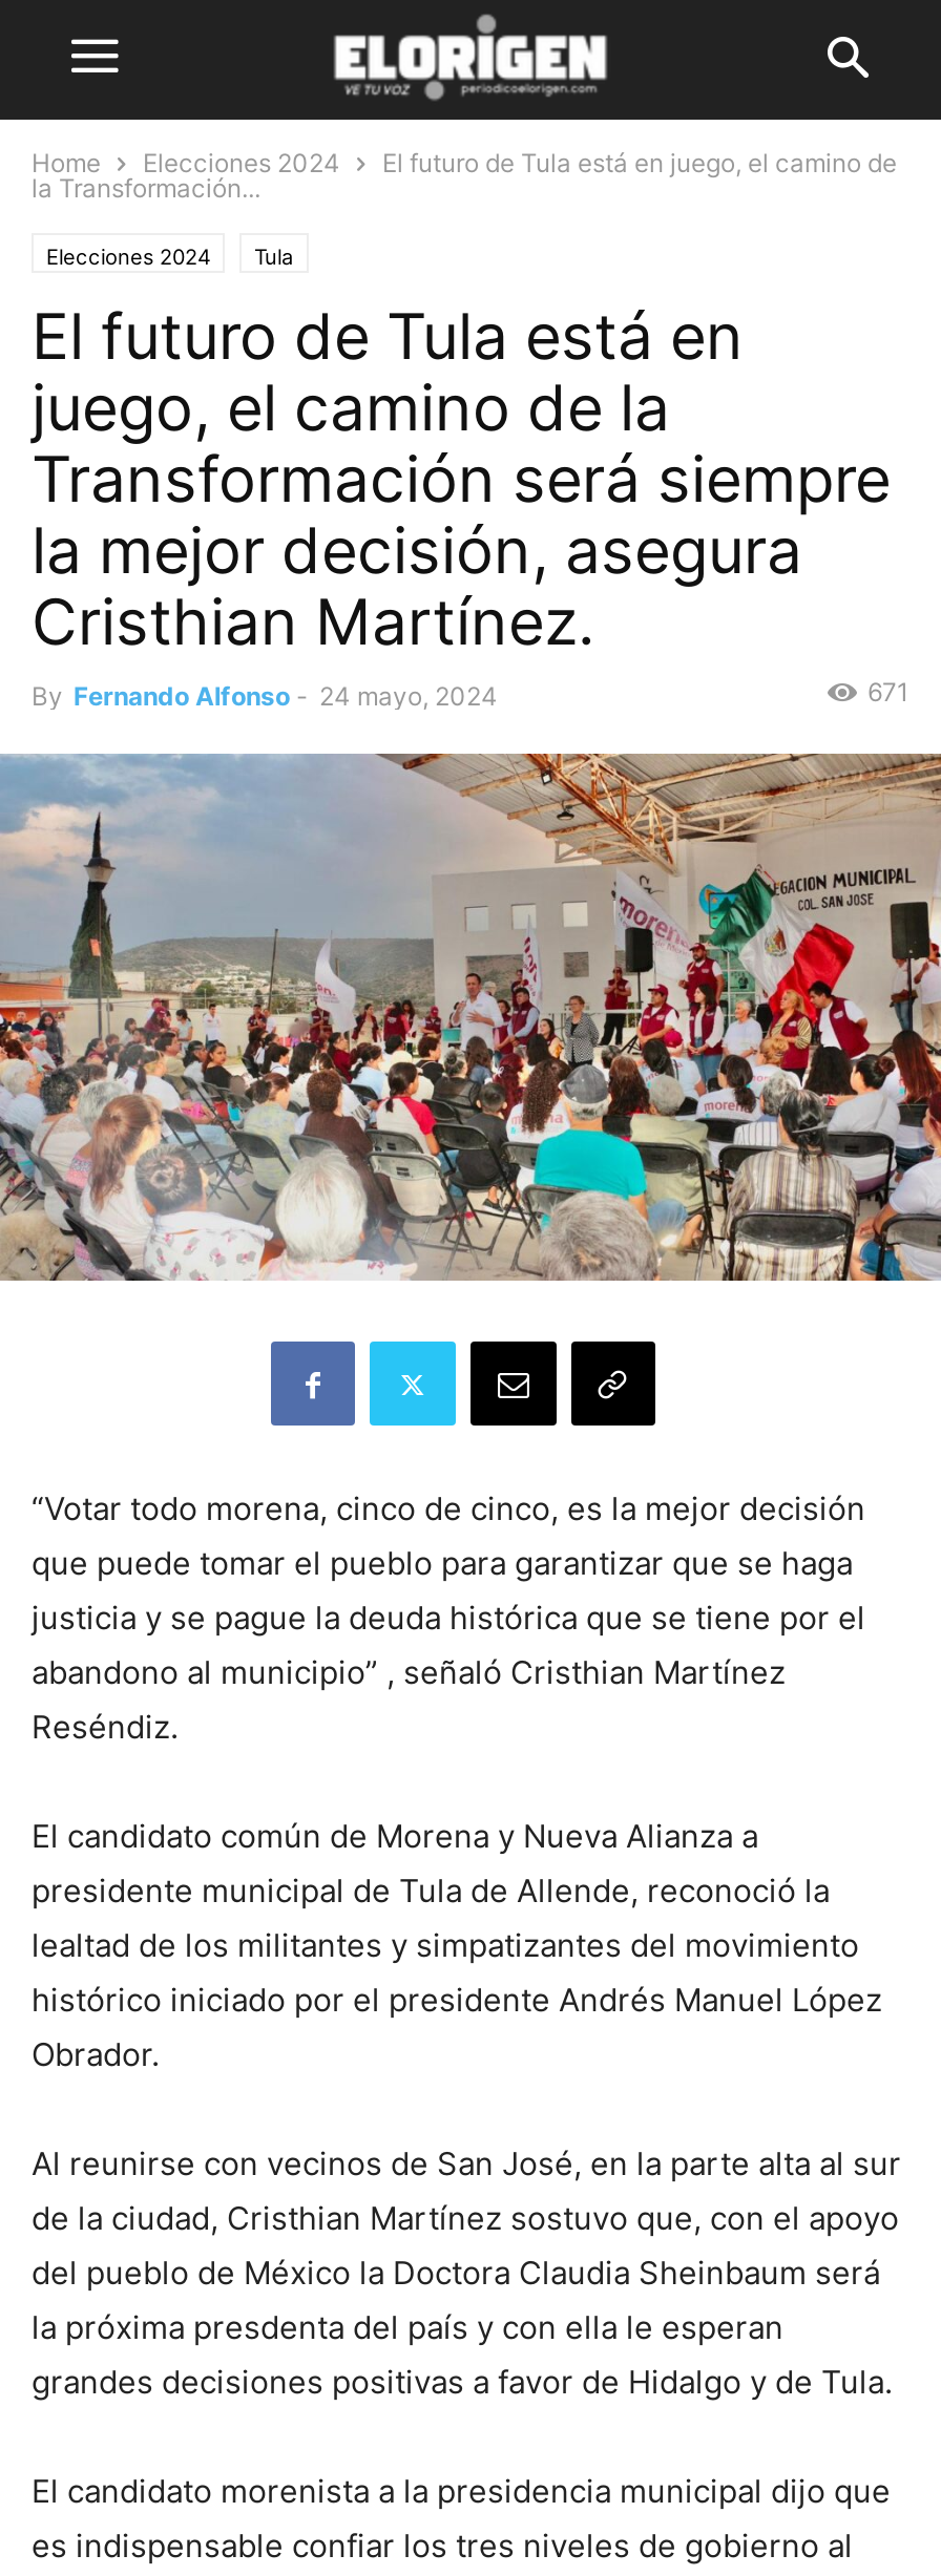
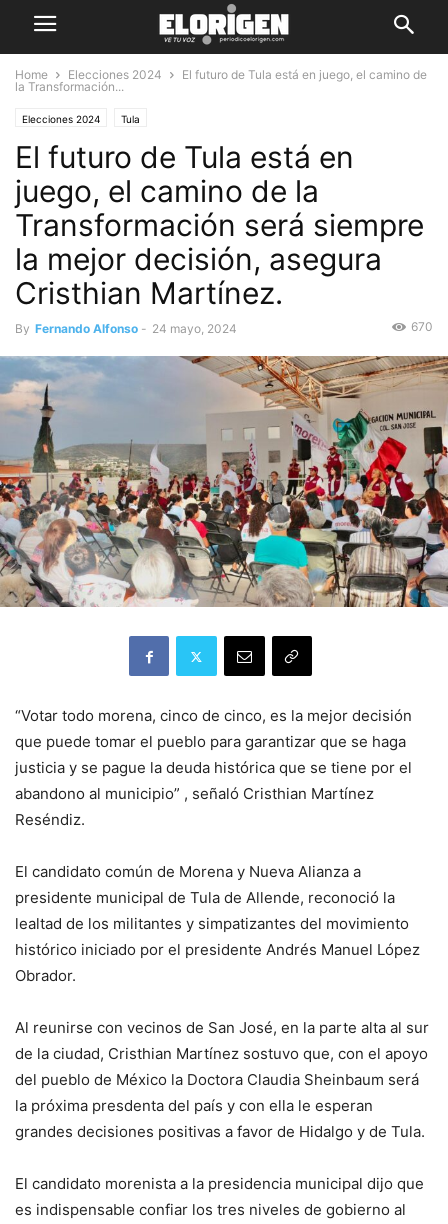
[867,676,909,708] 671 -> [411,319,433,334] 670

